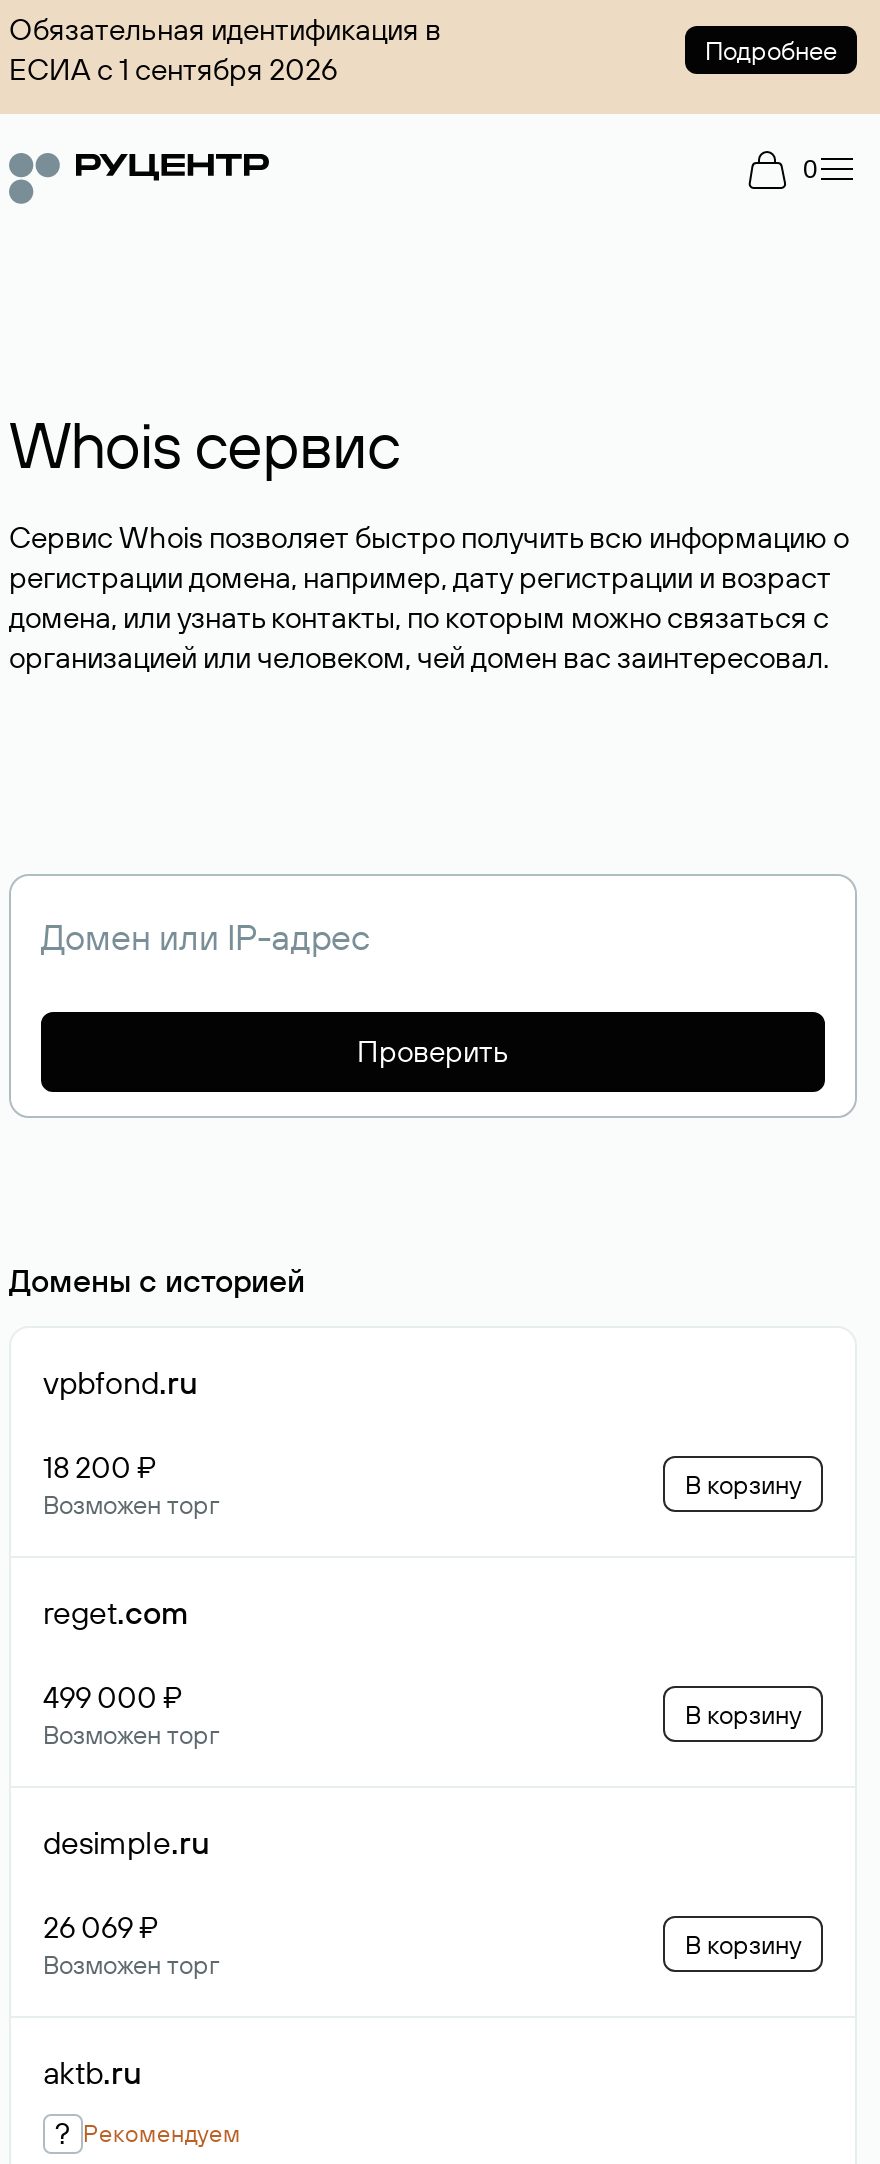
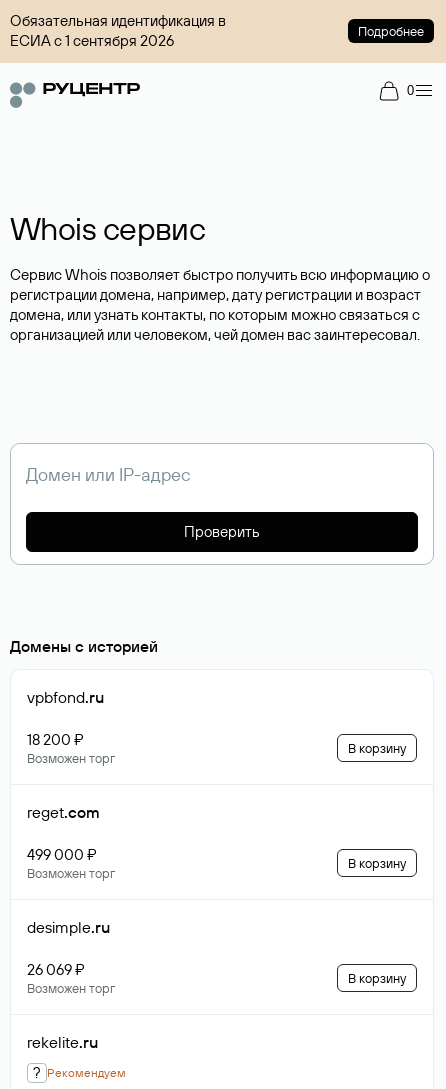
[43,2052,141,2092] aktb.ru -> [27,1032,98,1052] rekelite.ru

